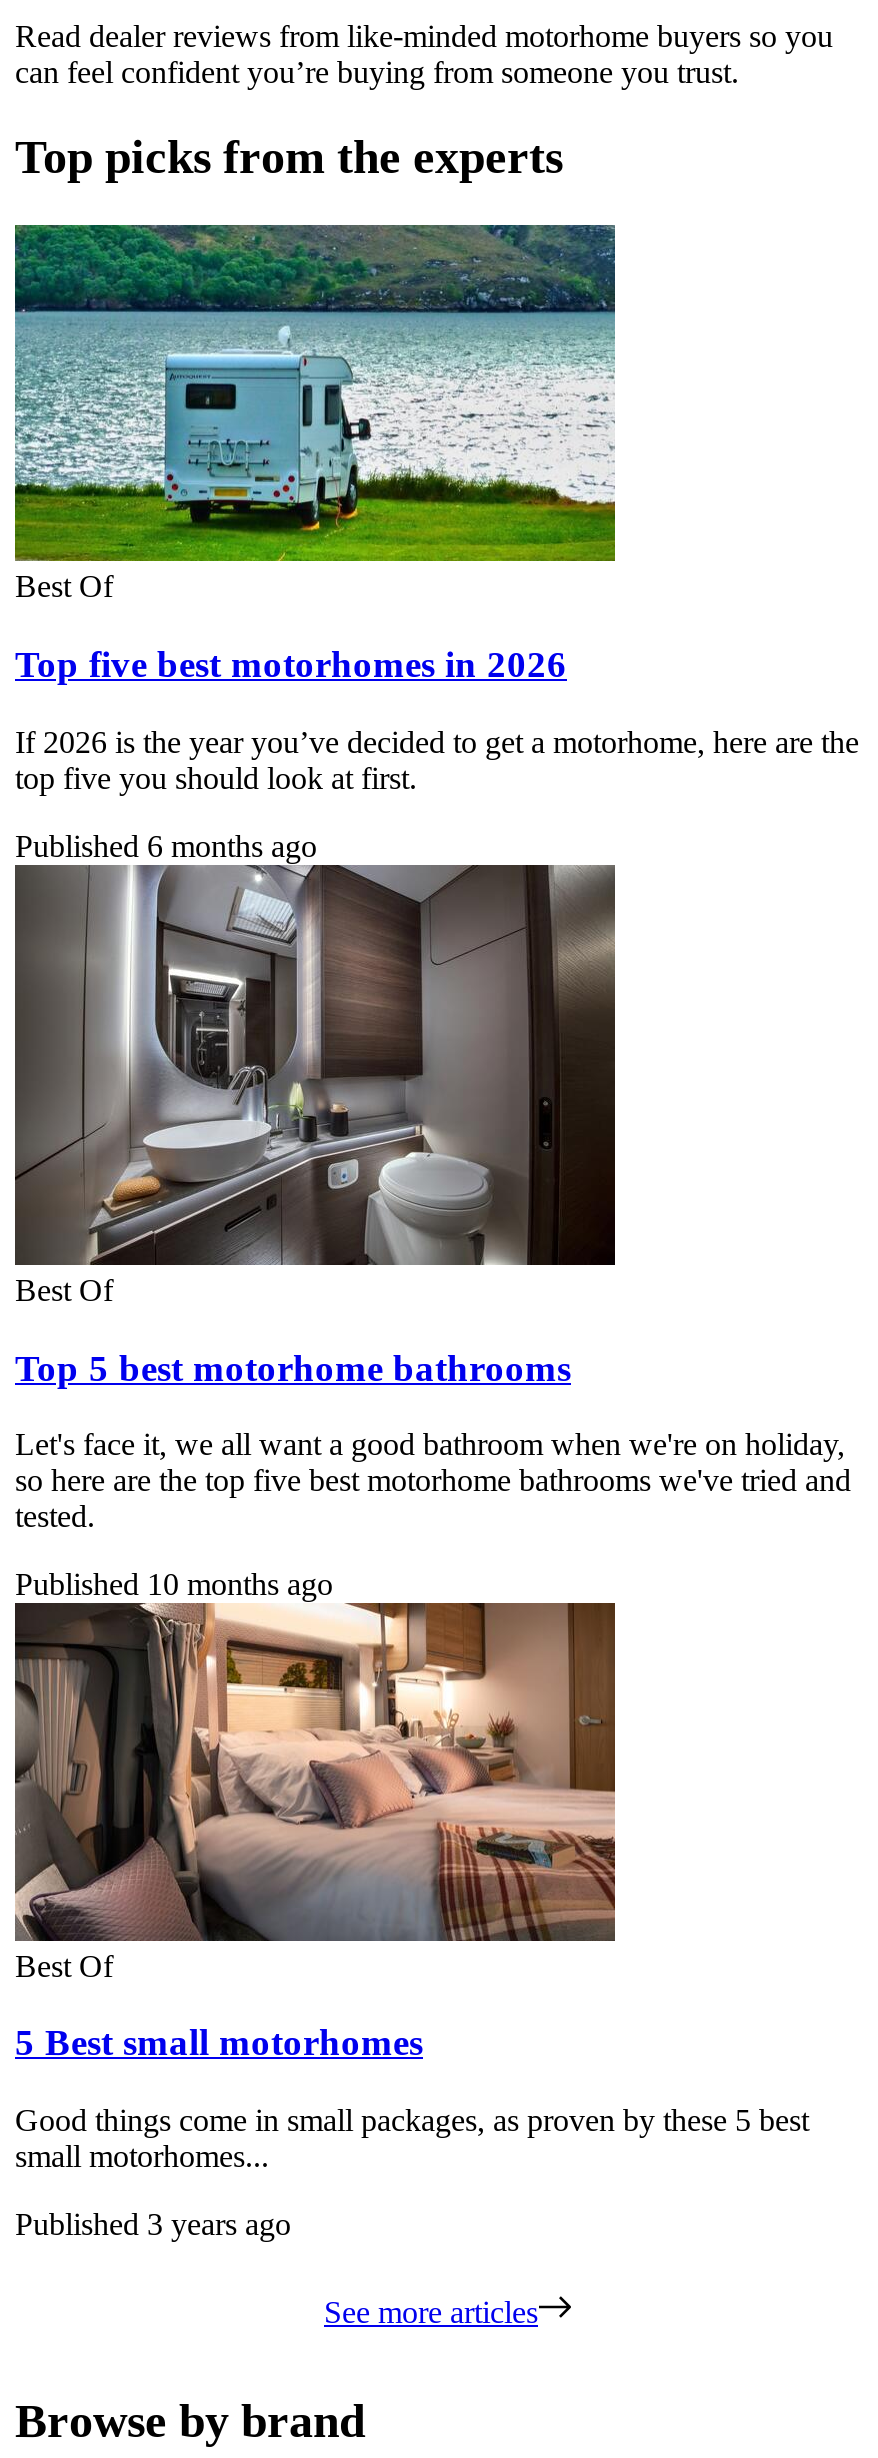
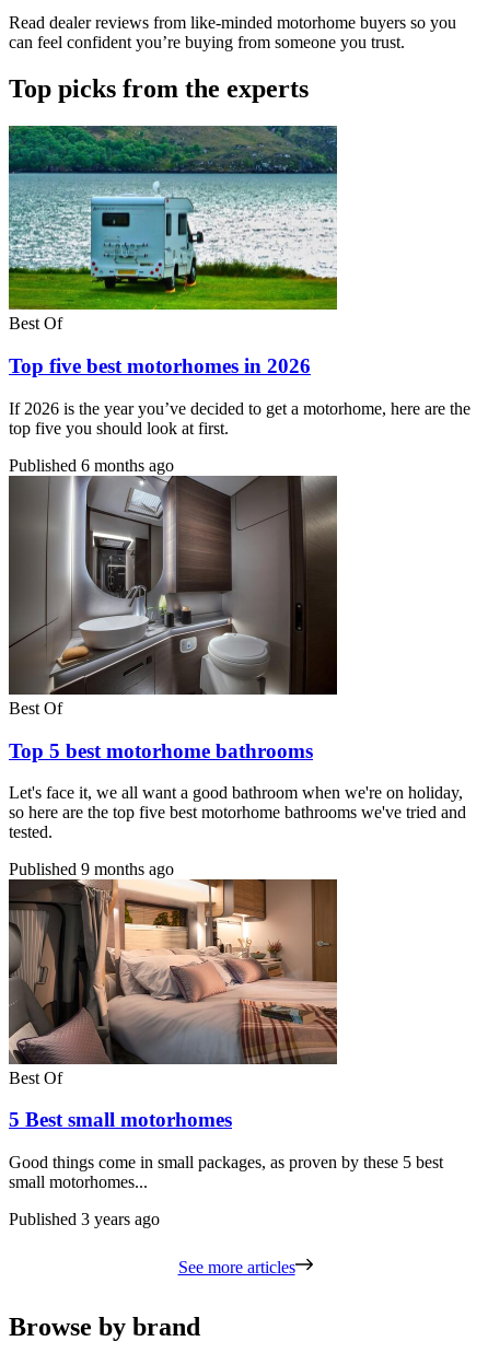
[15,1567,333,1601] Published 10 months ago -> [9,860,174,879] Published 9 months ago

